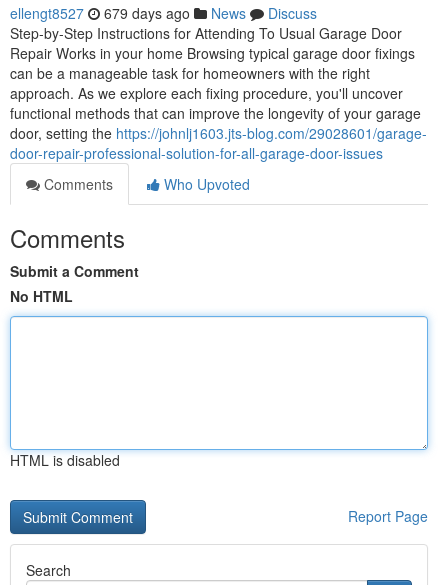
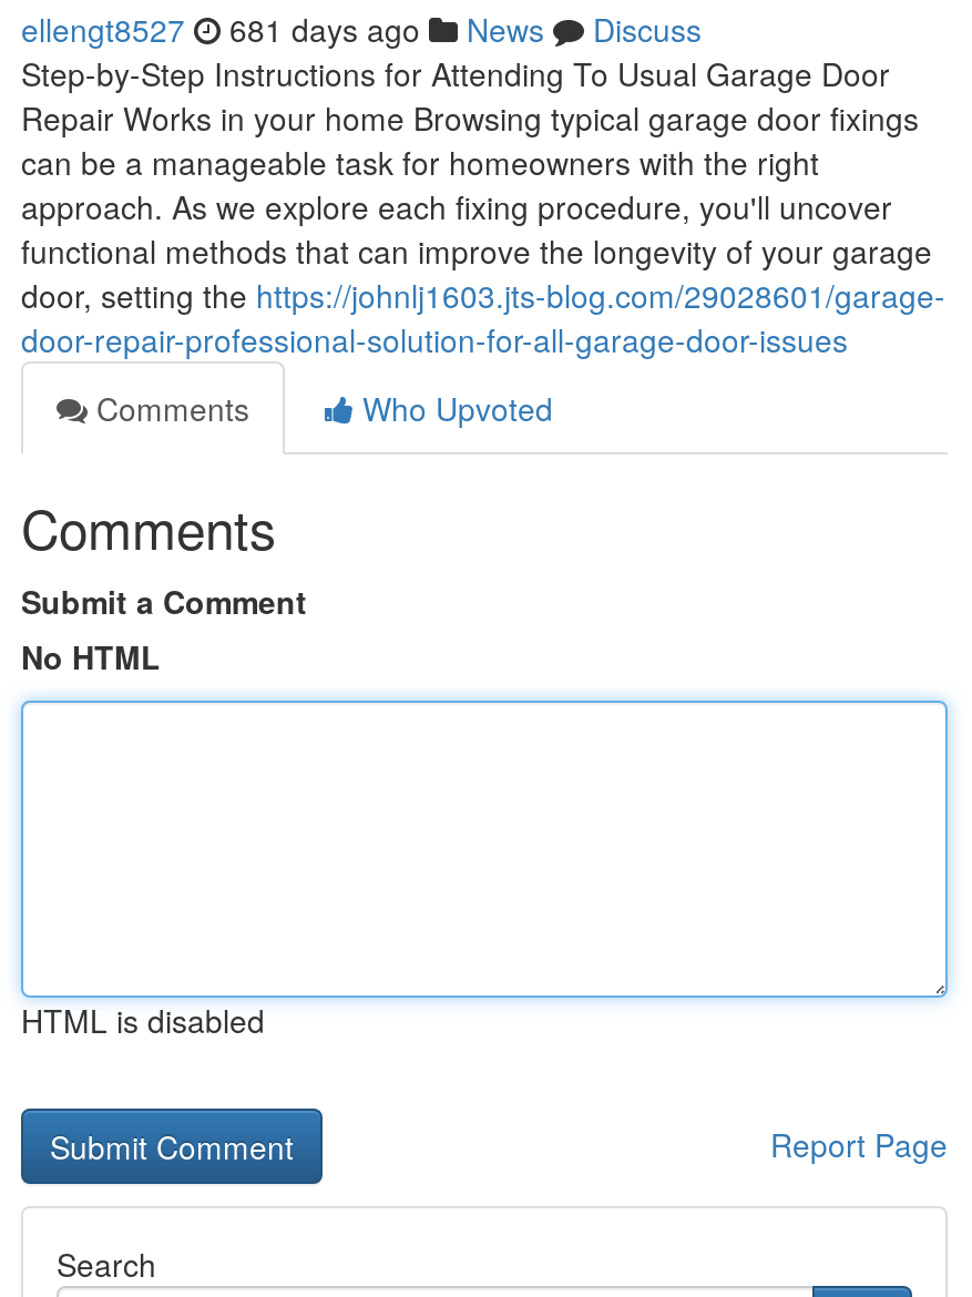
[10,3,317,23] ellengt8527 679 days ago News Discuss -> [21,7,702,51] ellengt8527 681 days ago News Discuss

